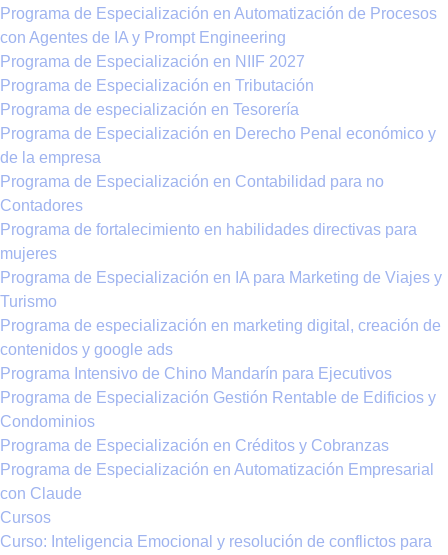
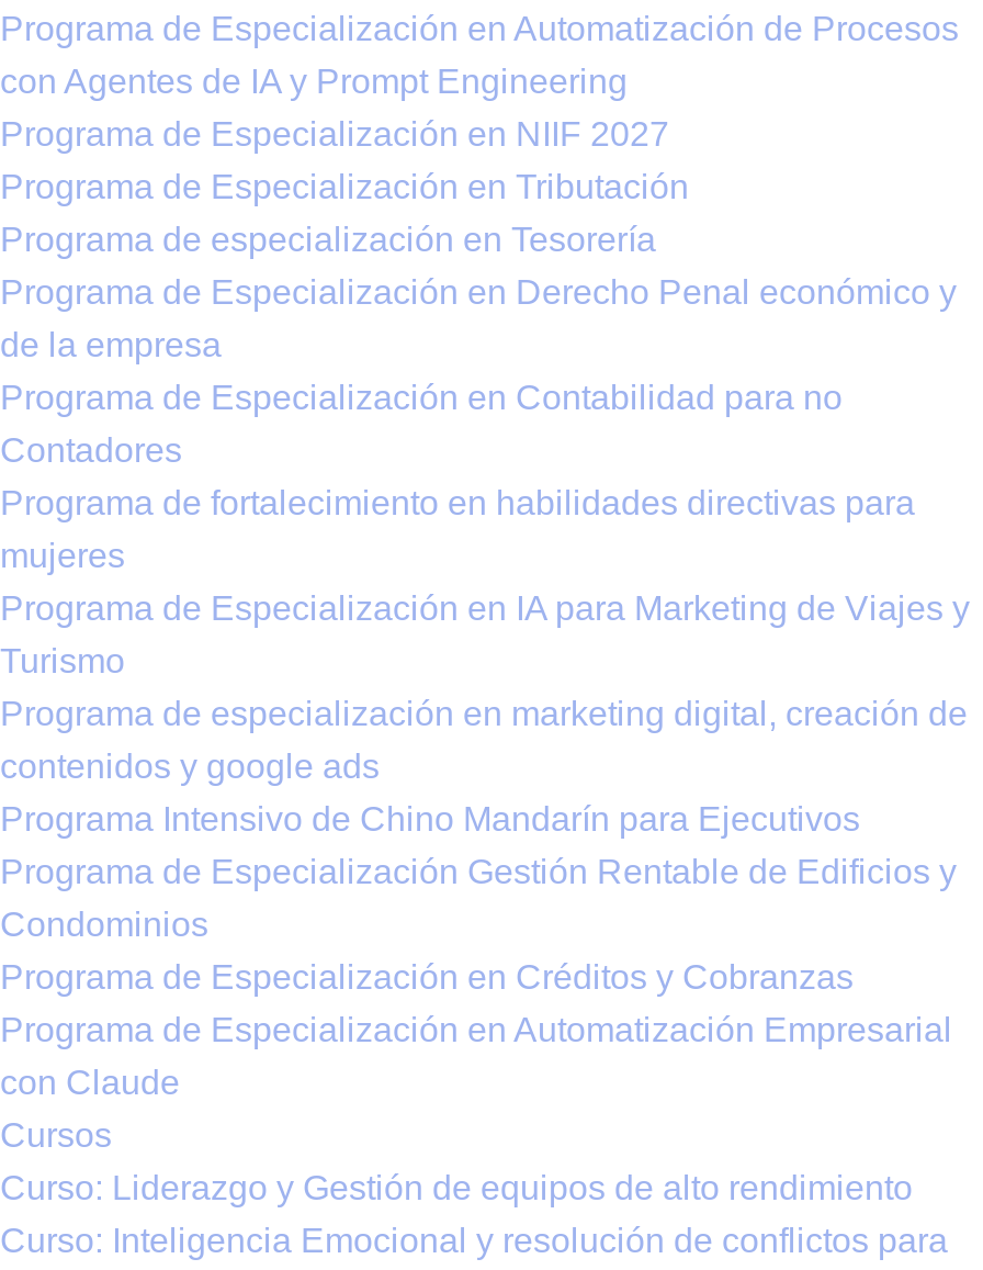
none -> [0,1169,913,1206] Curso: Liderazgo y Gestión de equipos de alto rendimiento

